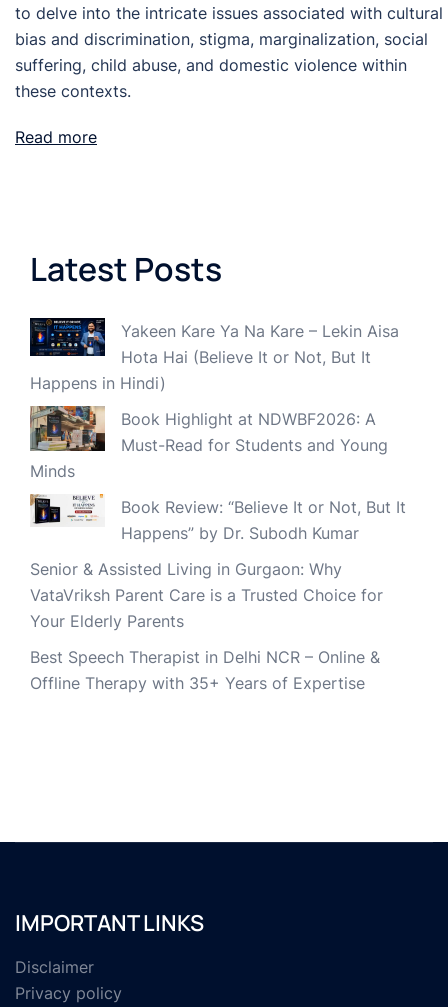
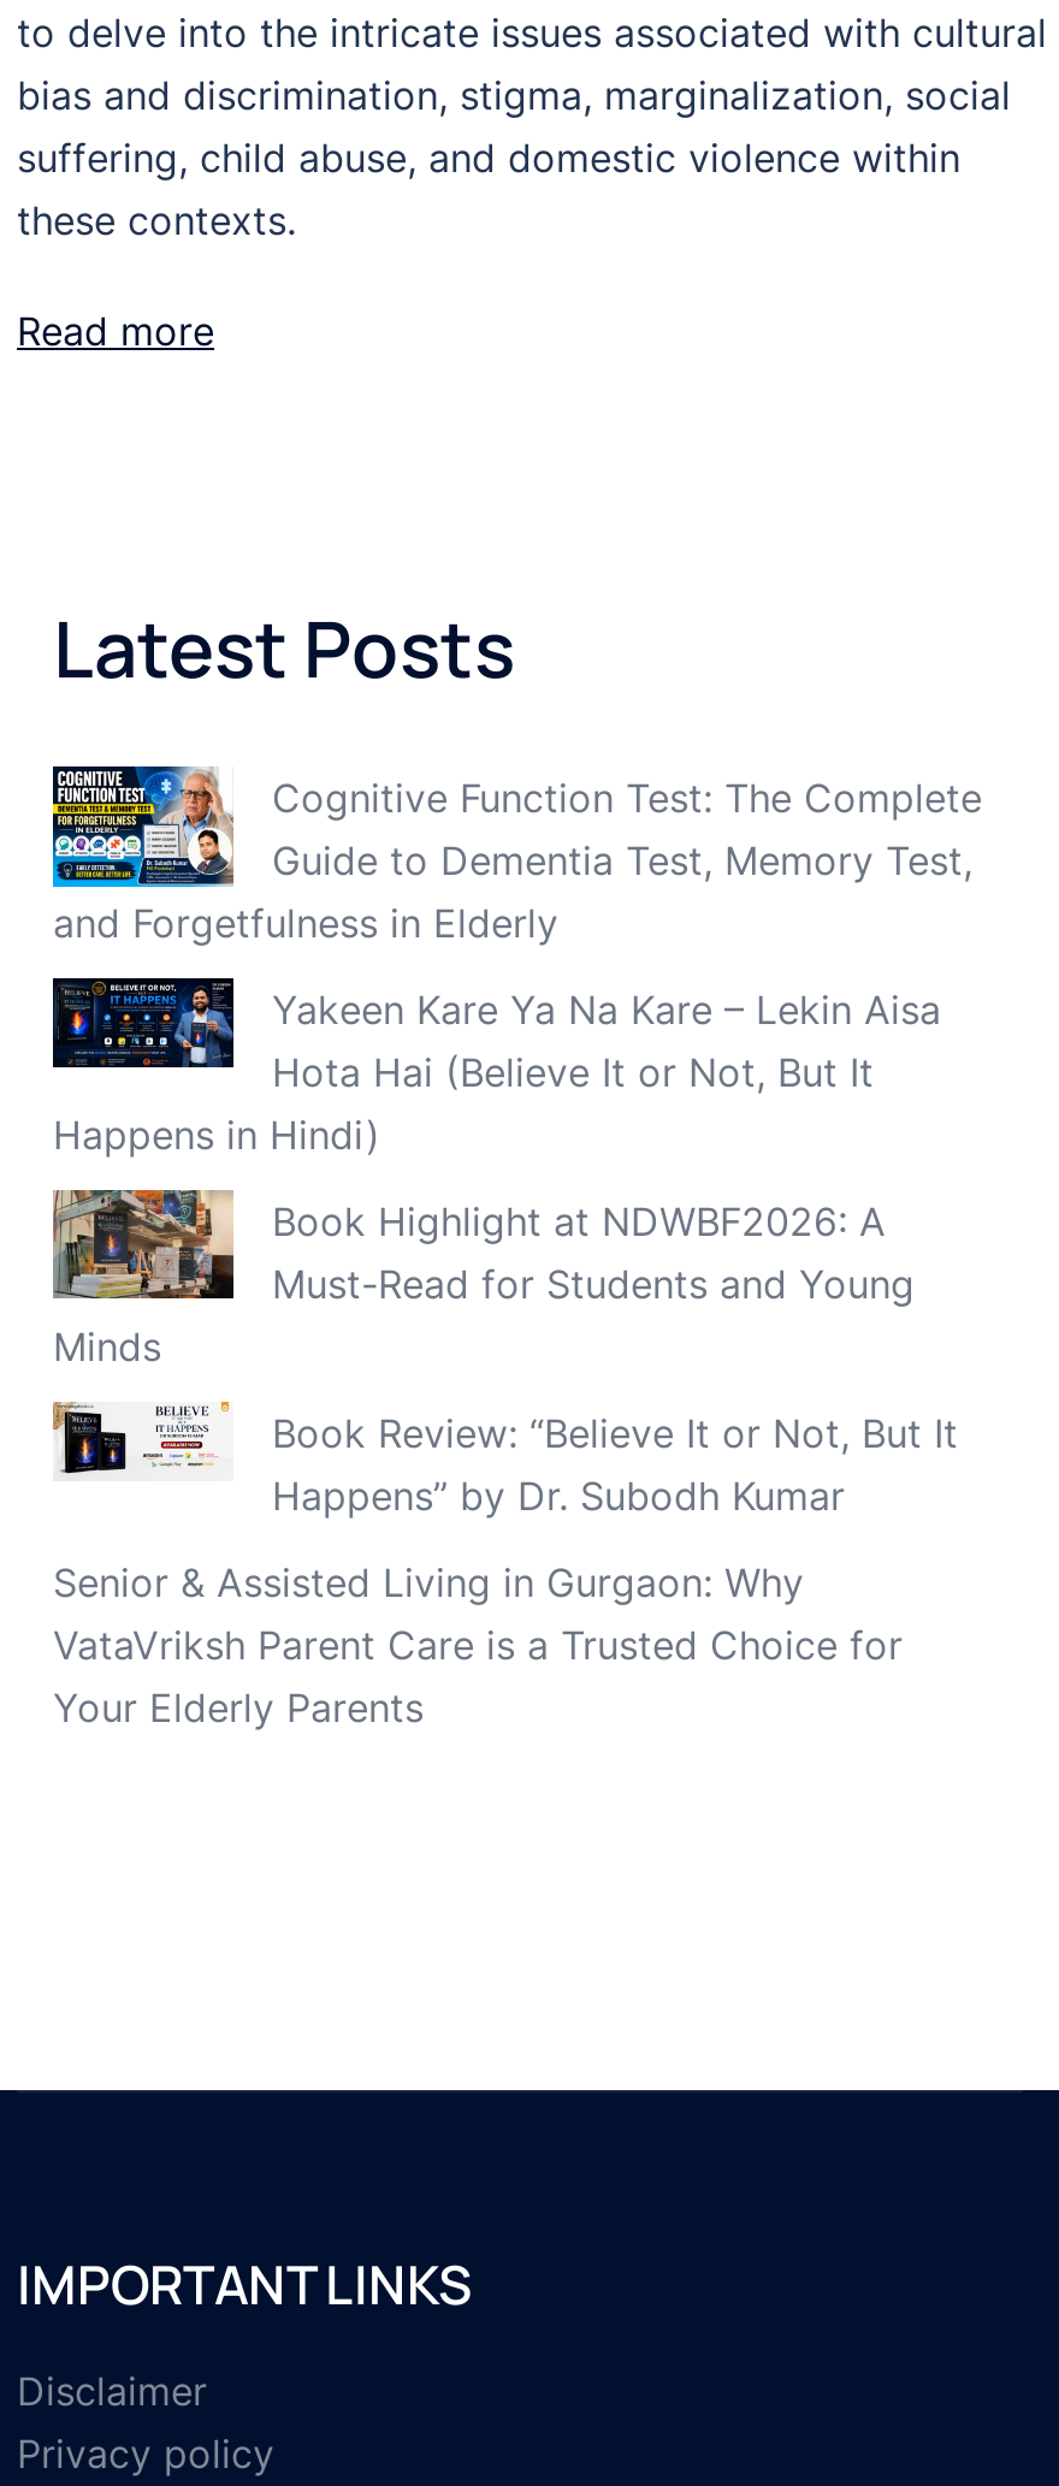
none -> [51,763,982,946] [image] | Cognitive Function Test: The Complete | Guide to Dementia Test, Memory Test, | and Forgetfulness in Elderly
moved [29,318,406,631] -> [51,977,958,1731]: [image] | Yakeen Kare Ya Na Kare – Lekin Aisa | Hota Hai (Believe It or Not, But It | ... | VataVriksh Parent Care is a Trusted Choice for | Your Elderly Parents
[30,647,380,693] Best Speech Therapist in Delhi NCR – Online & | Offline Therapy with 35+ Years of Expertise -> none

